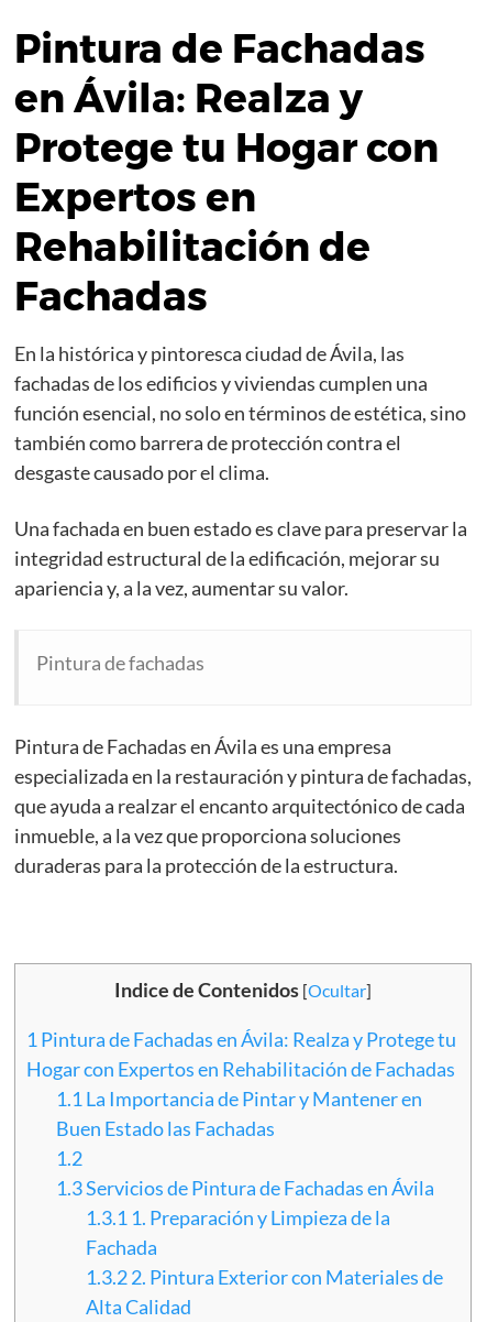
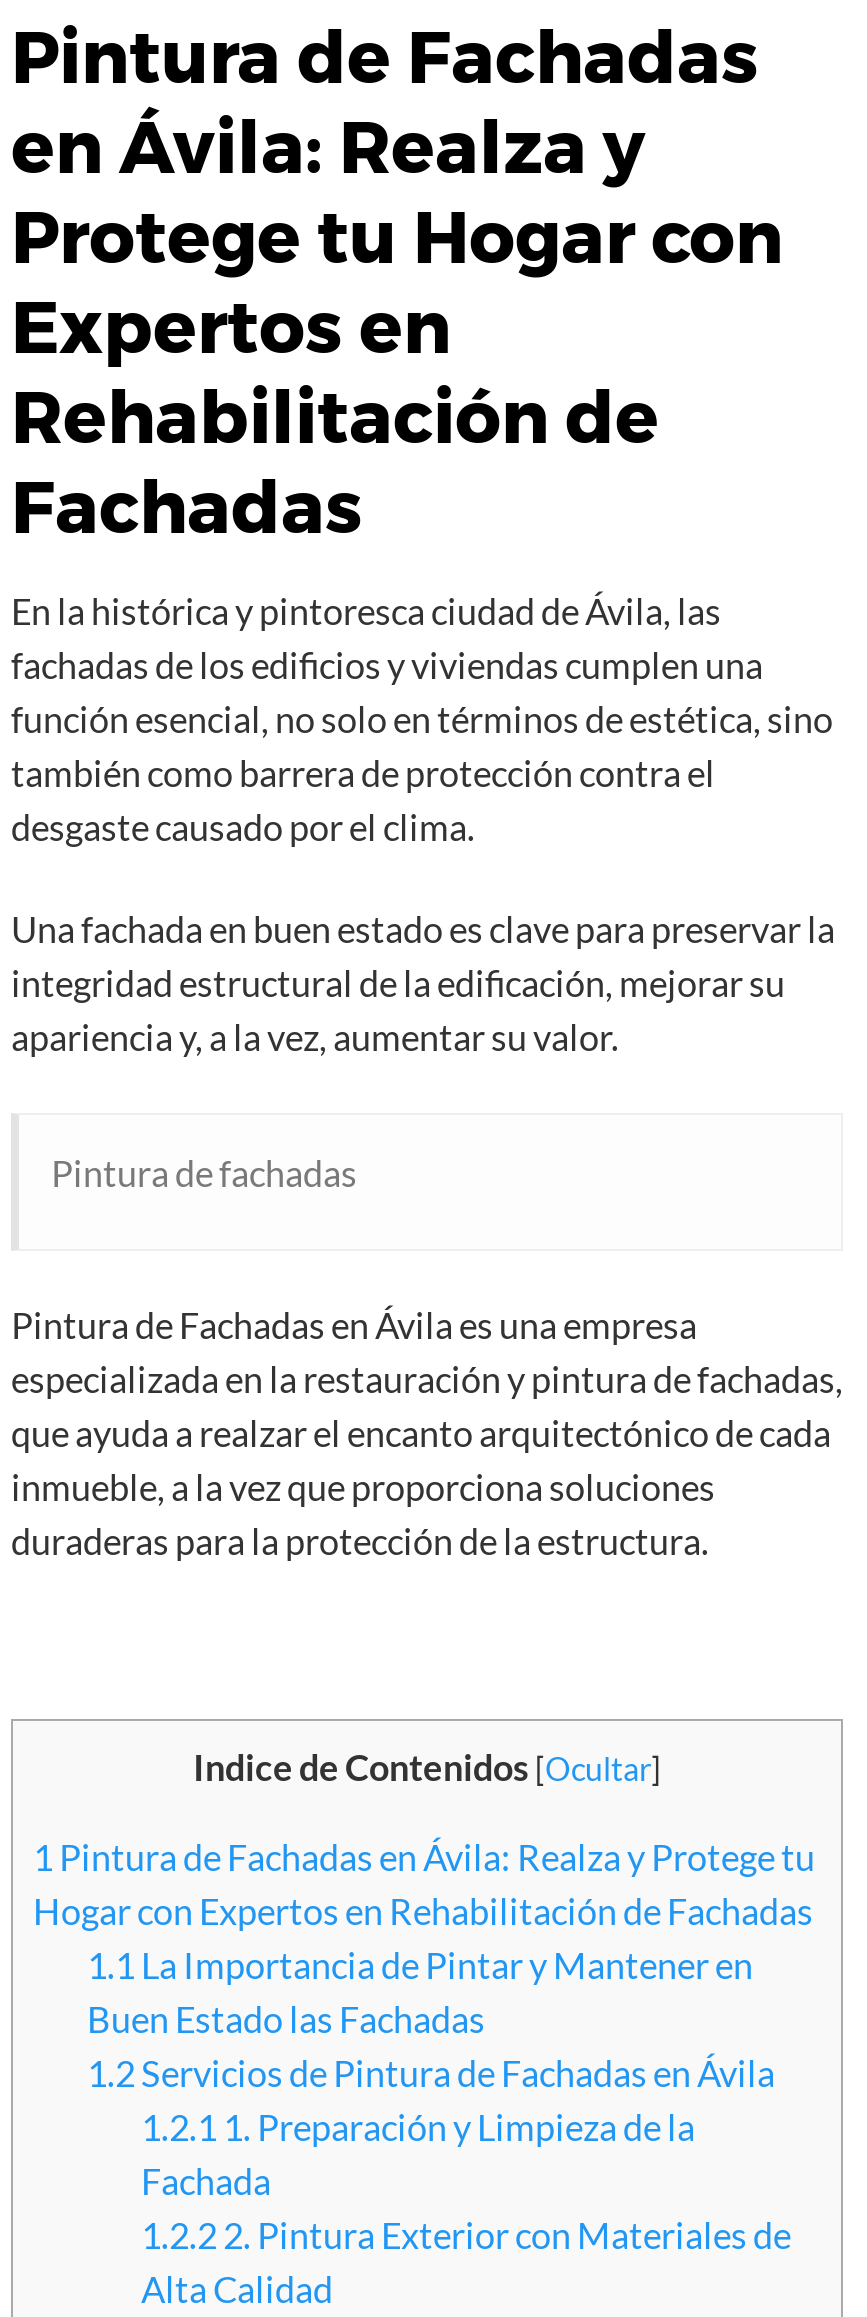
[56,1146,434,1229] 1.2 | 1.3 Servicios de Pintura de Fachadas en Ávila | 1.3.1 1. Preparación y Limpieza de la -> [87,2051,775,2149] 1.2 Servicios de Pintura de Fachadas en Ávila | 1.2.1 1. Preparación y Limpieza de la
[86,1265,443,1289] 1.3.2 2. Pintura Exterior con Materiales de -> [141,2213,791,2257] 1.2.2 2. Pintura Exterior con Materiales de

